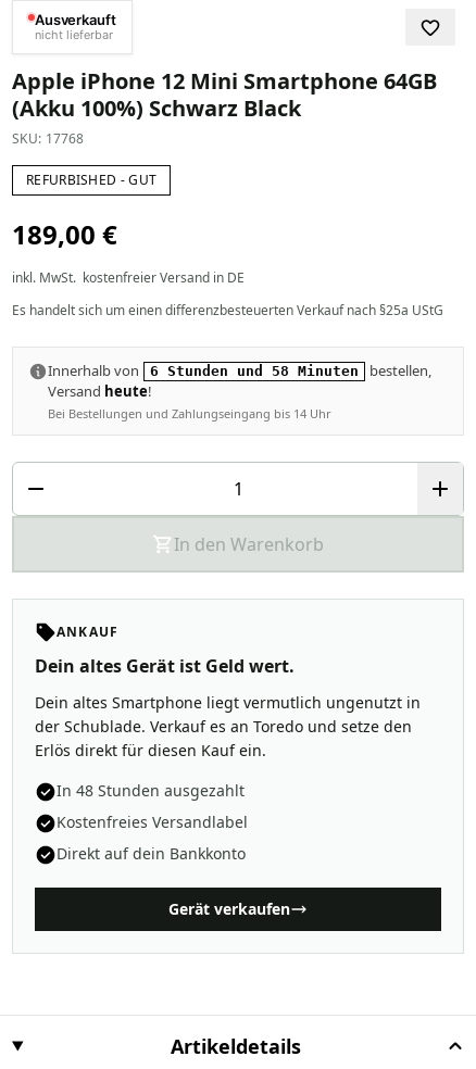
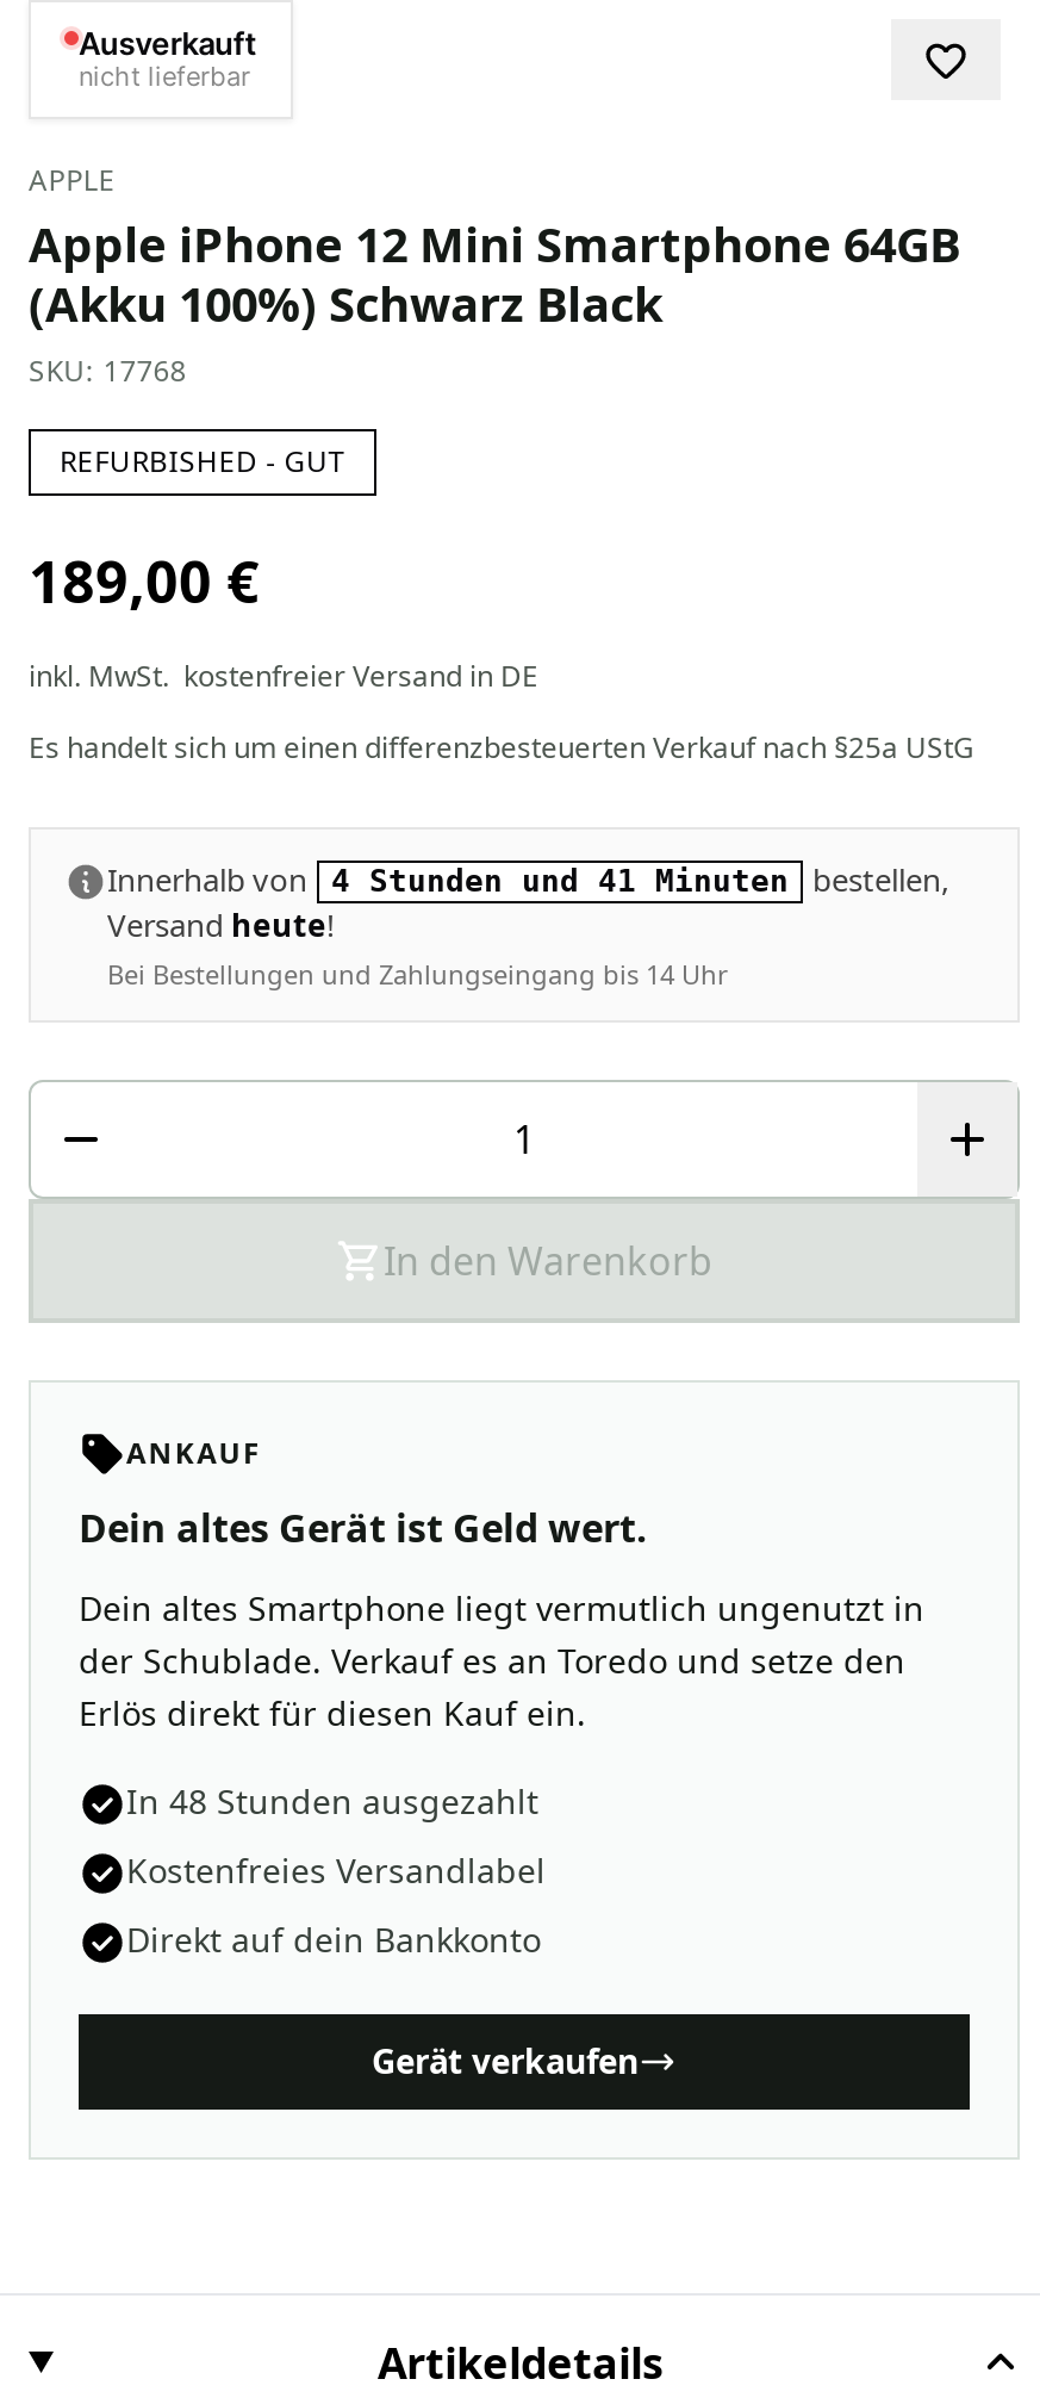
none -> [29,160,116,200] APPLE
[48,361,431,380] Innerhalb von 6 Stunden und 58 Minuten bestellen, -> [107,858,948,901] Innerhalb von 4 Stunden und 41 Minuten bestellen,

